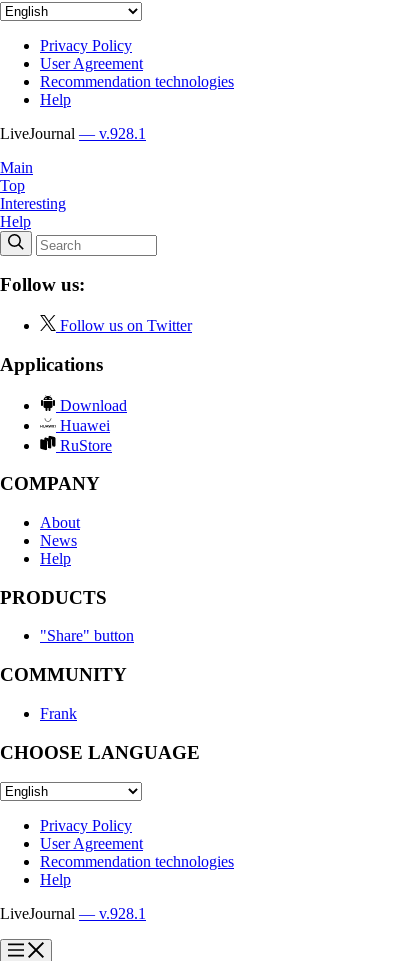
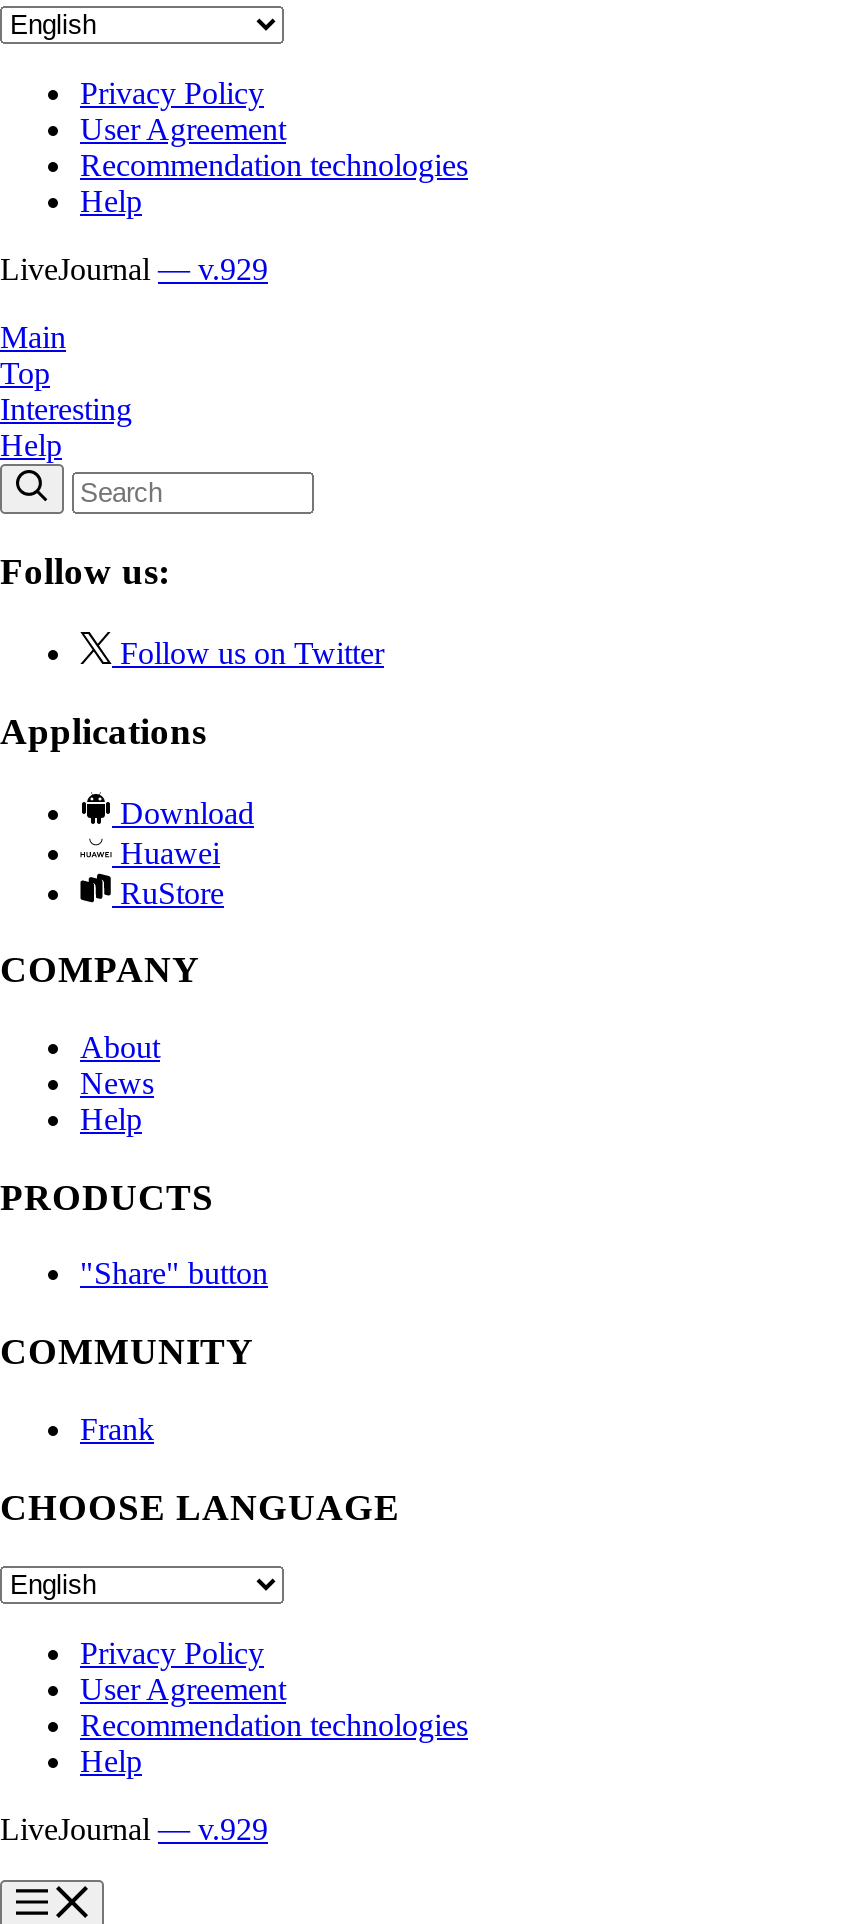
[0,125,146,142] LiveJournal — v.928.1 -> [0,251,268,285] LiveJournal — v.929
[0,905,146,922] LiveJournal — v.928.1 -> [0,1812,268,1846] LiveJournal — v.929

